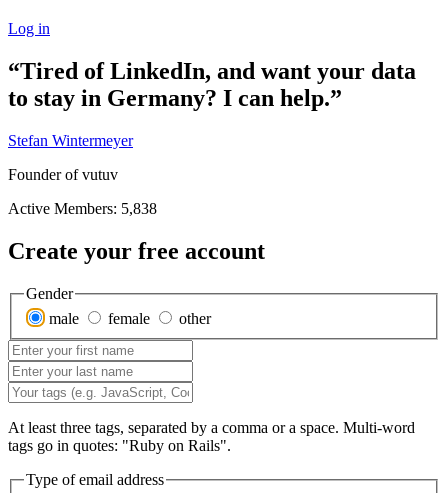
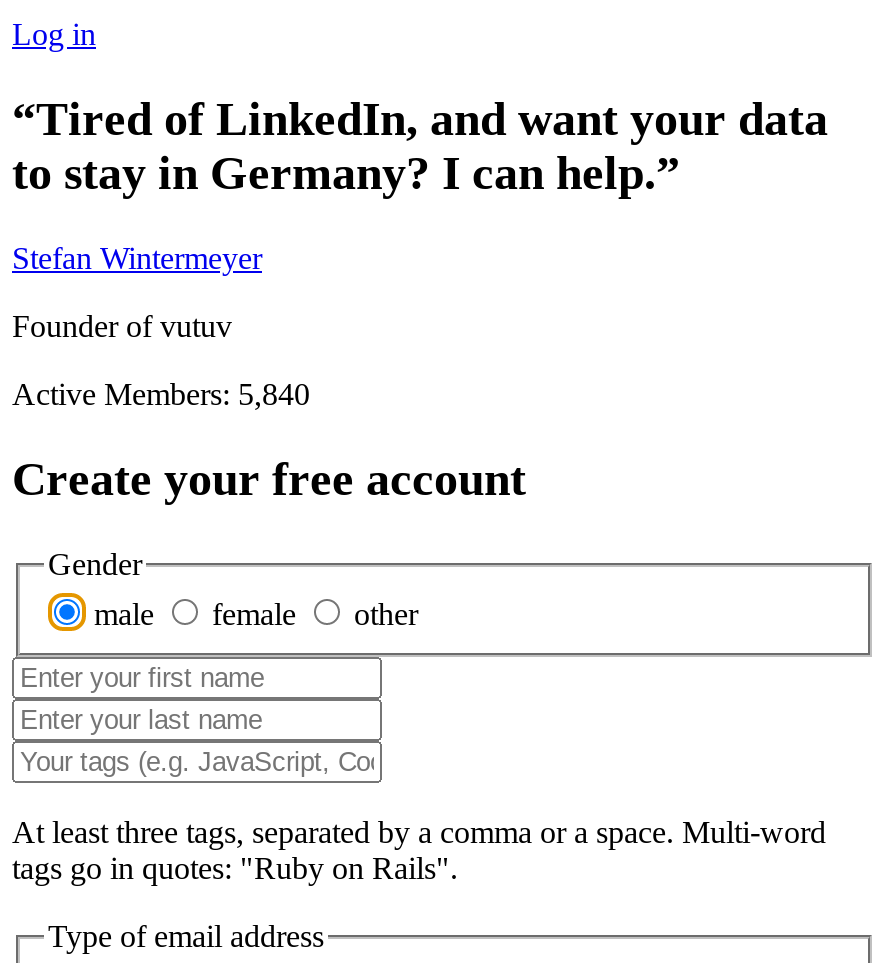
[8,200,157,217] Active Members: 5,838 -> [12,377,310,411] Active Members: 5,840

